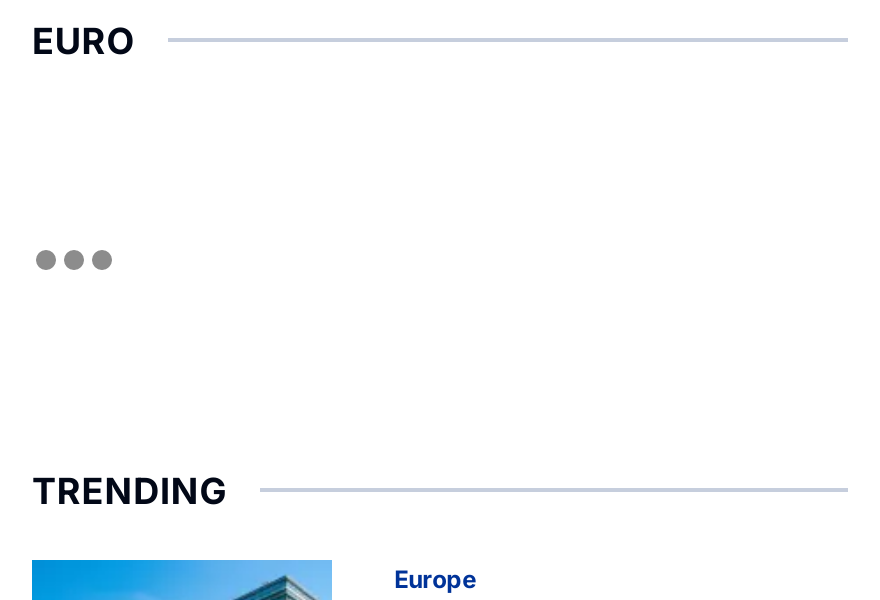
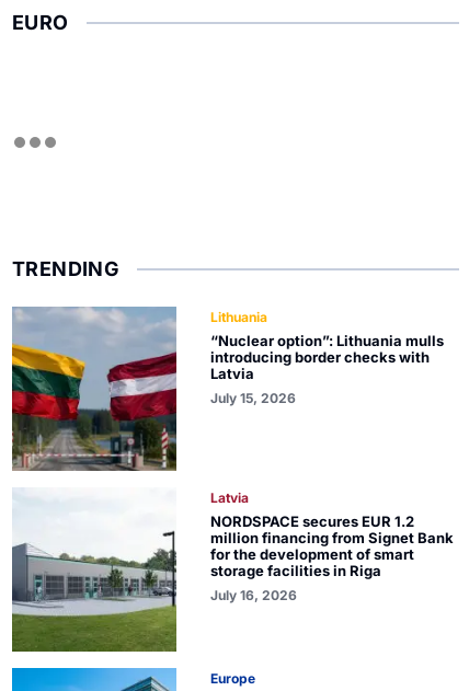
none -> [11,307,444,472] [image] | Lithuania | “Nuclear option”: Lithuania mulls | introducing border checks with | Latvia | July 15, 2026
none -> [11,490,454,653] [image] | Latvia | NORDSPACE secures EUR 1.2 | million financing from Signet Bank | for the development of smart | storage facilities in Riga | July 16, 2026

